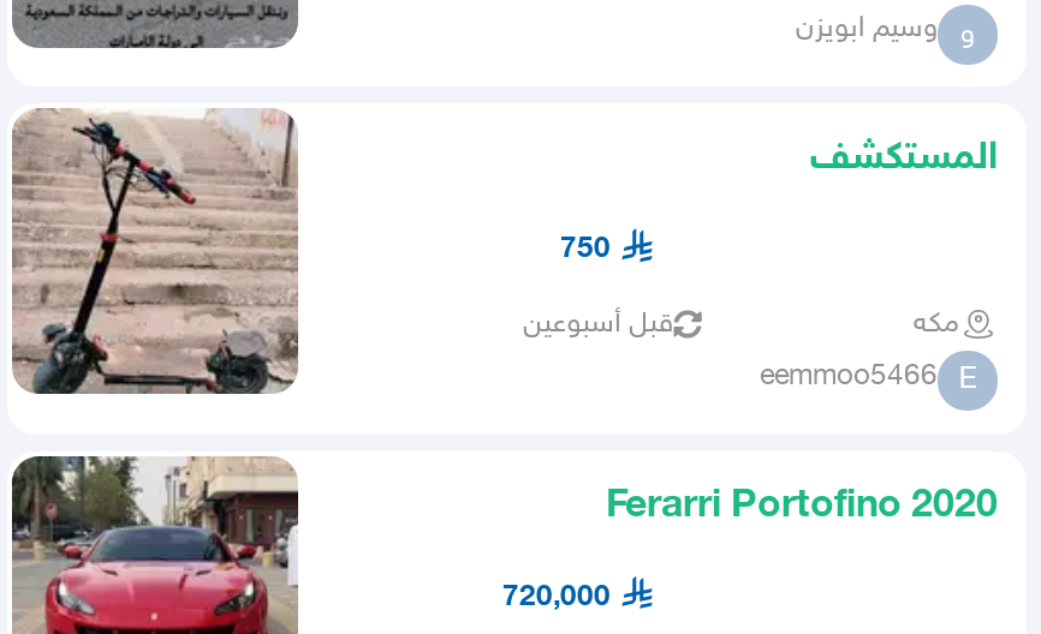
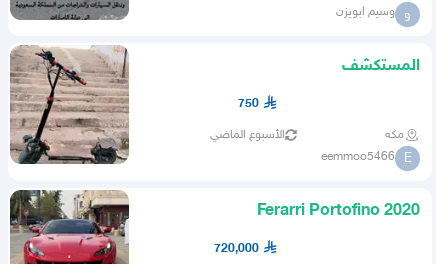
[523,307,672,341] قبل أسبوعين -> [210,128,285,142] الأسبوع الماضي

